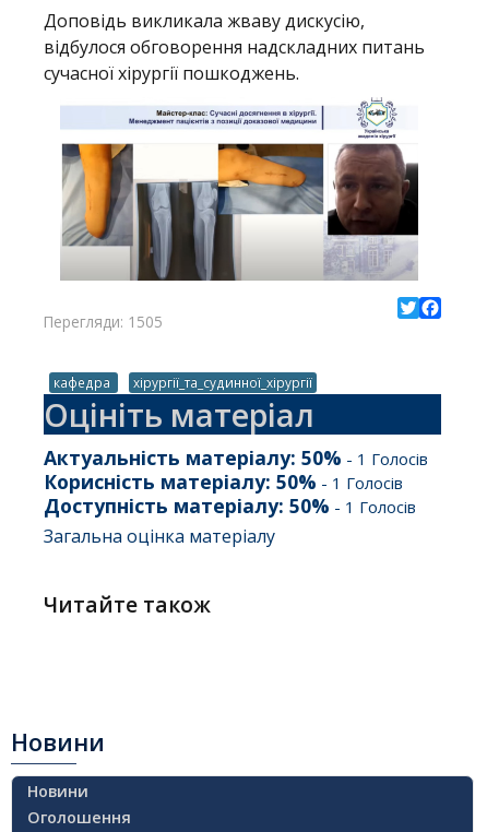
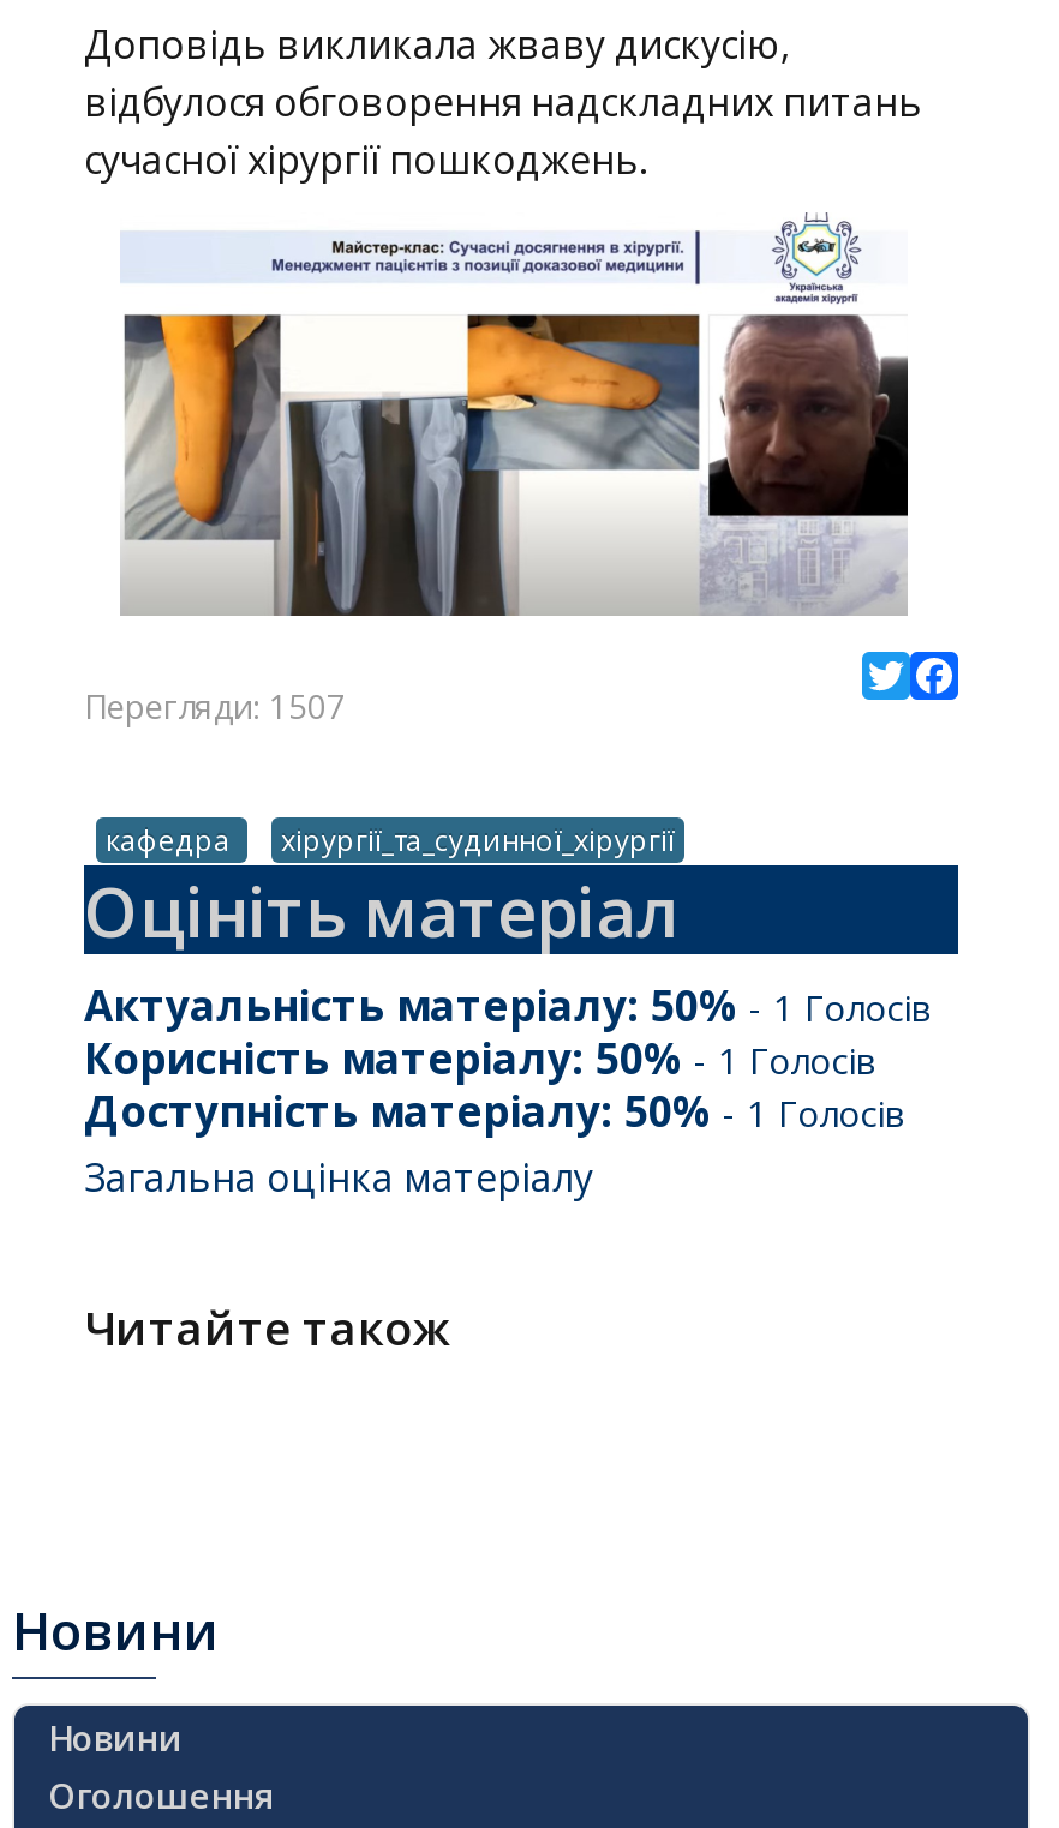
[44,311,163,332] Перегляди: 1505 -> [84,683,346,729] Перегляди: 1507

